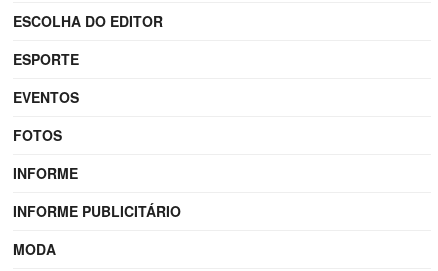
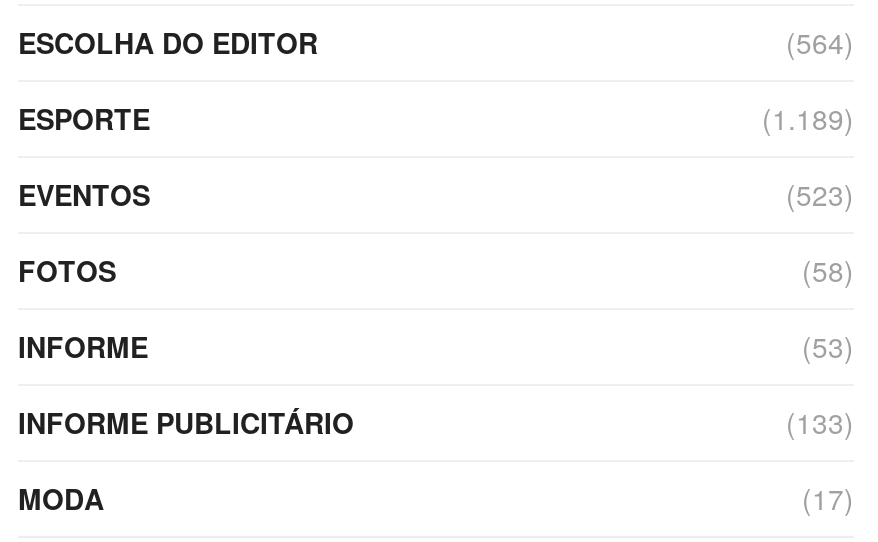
none -> [786,22,854,62] (564)
none -> [762,98,854,138] (1.189)
none -> [786,174,854,214] (523)
none -> [802,250,854,290] (58)
none -> [802,326,854,366] (53)
none -> [786,402,854,442] (133)
none -> [802,478,854,518] (17)

